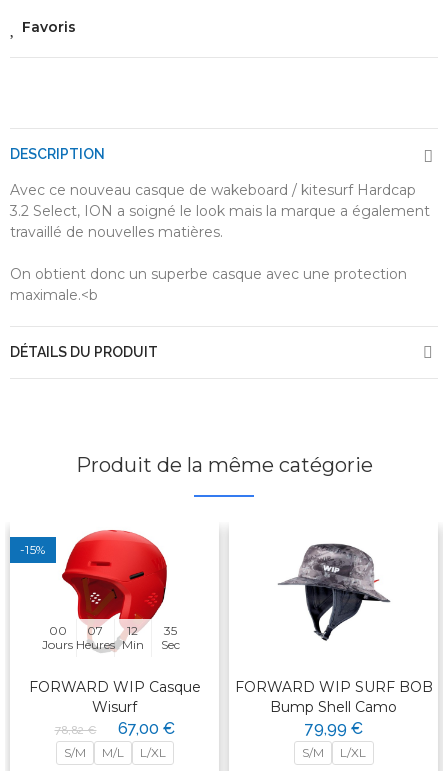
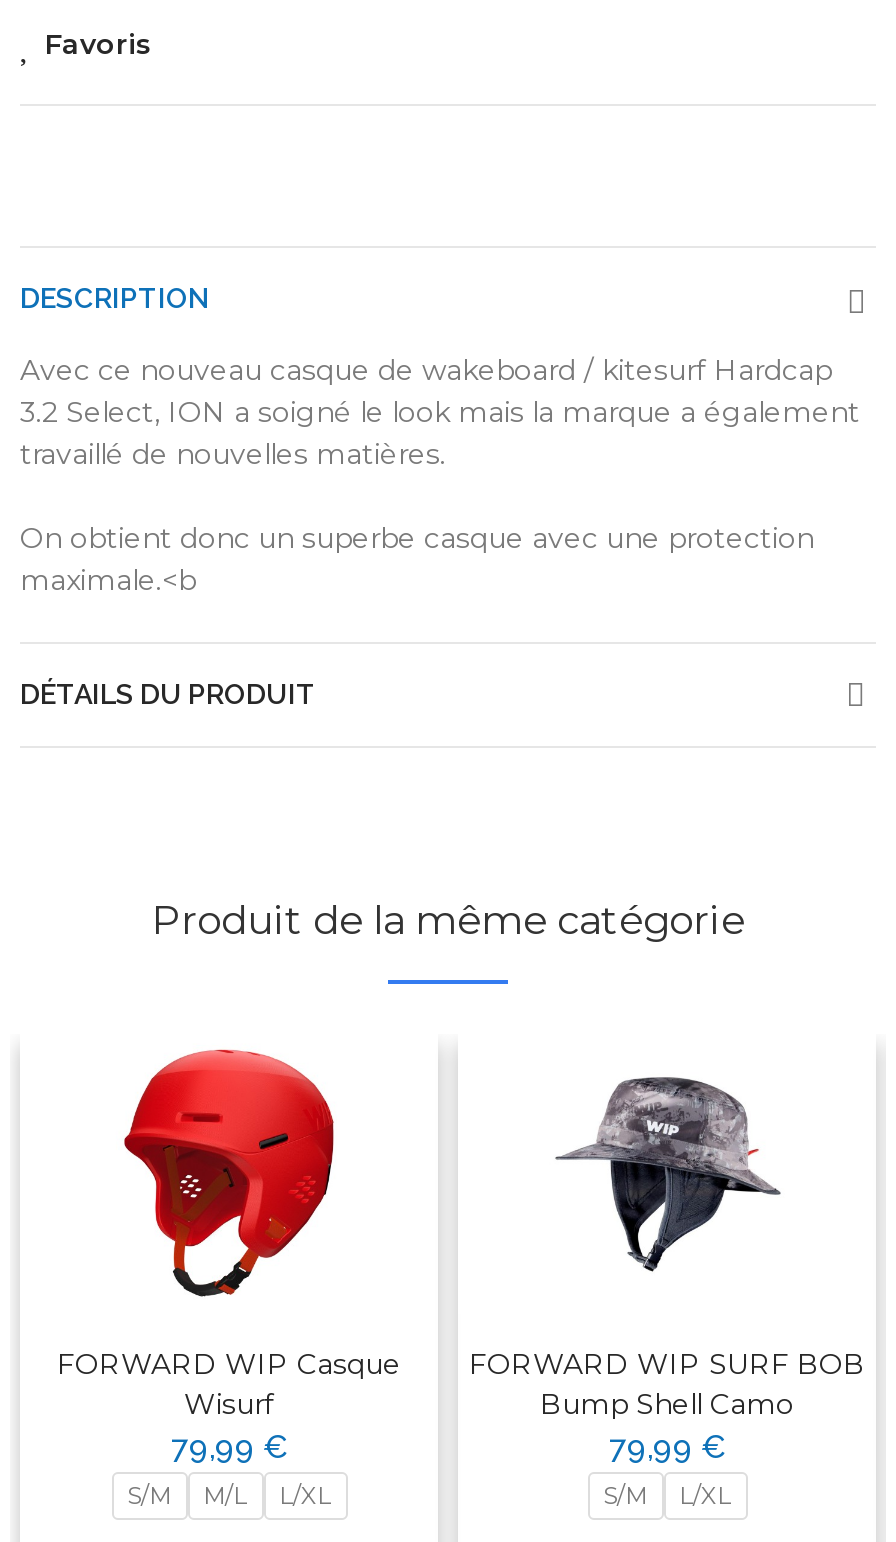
[20,542,46,557] -15% -> none
[42,623,73,652] 00 | Jours -> none
[76,623,115,652] 07 | Heures -> none
[122,623,144,652] 12 | Min -> none
[161,623,180,652] 35 | Sec -> none
[54,719,174,738] 78,82 € | 67,00 € -> [171,1428,287,1466] 79,99 €

